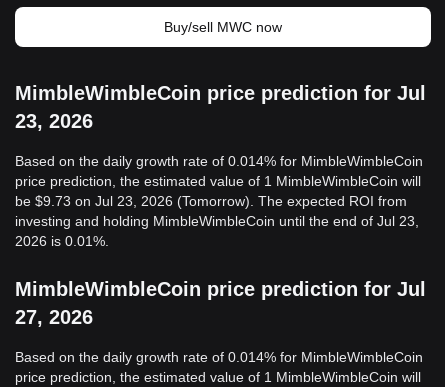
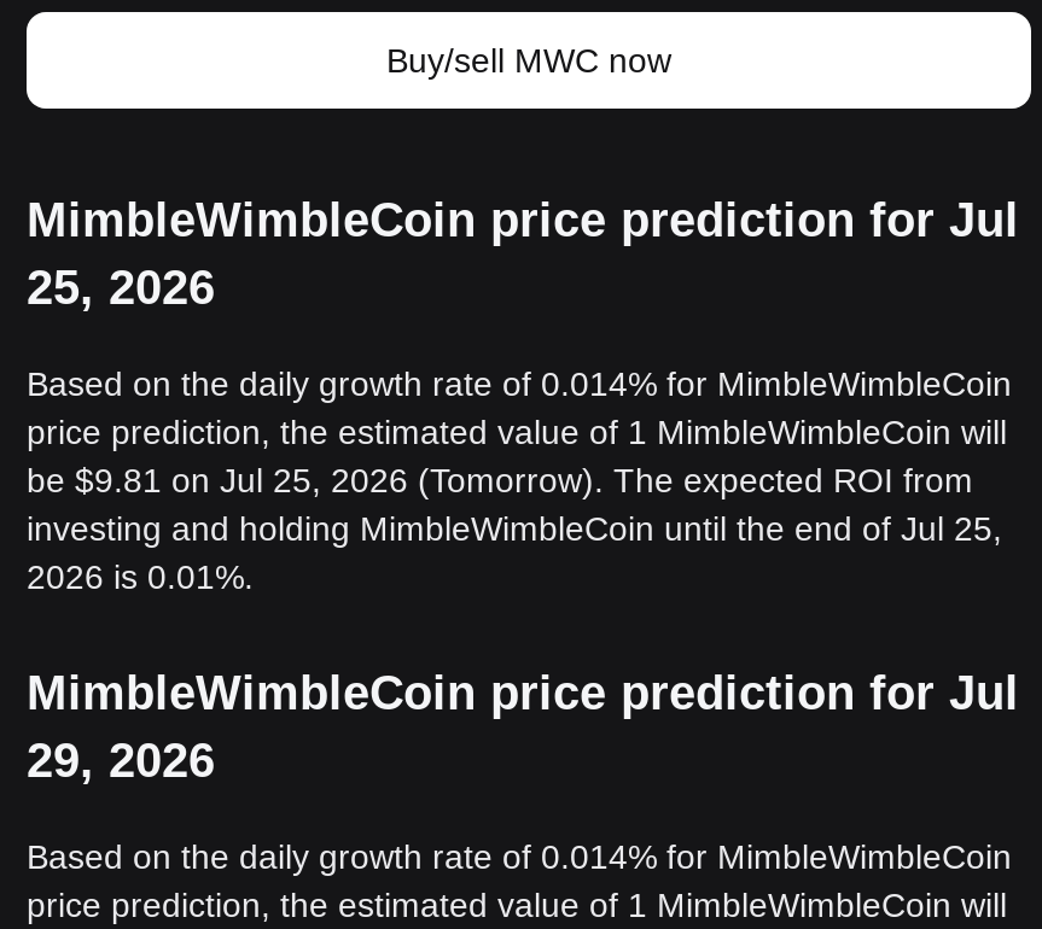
[15,110,93,132] 23, 2026 -> [27,261,215,314] 25, 2026
[15,193,407,209] be $9.73 on Jul 23, 2026 (Tomorrow). The expected ROI from -> [27,461,973,499] be $9.81 on Jul 25, 2026 (Tomorrow). The expected ROI from
[15,213,419,229] investing and holding MimbleWimbleCoin until the end of Jul 23, -> [27,509,1002,548] investing and holding MimbleWimbleCoin until the end of Jul 25,
[15,306,93,328] 27, 2026 -> [27,734,215,787] 29, 2026

